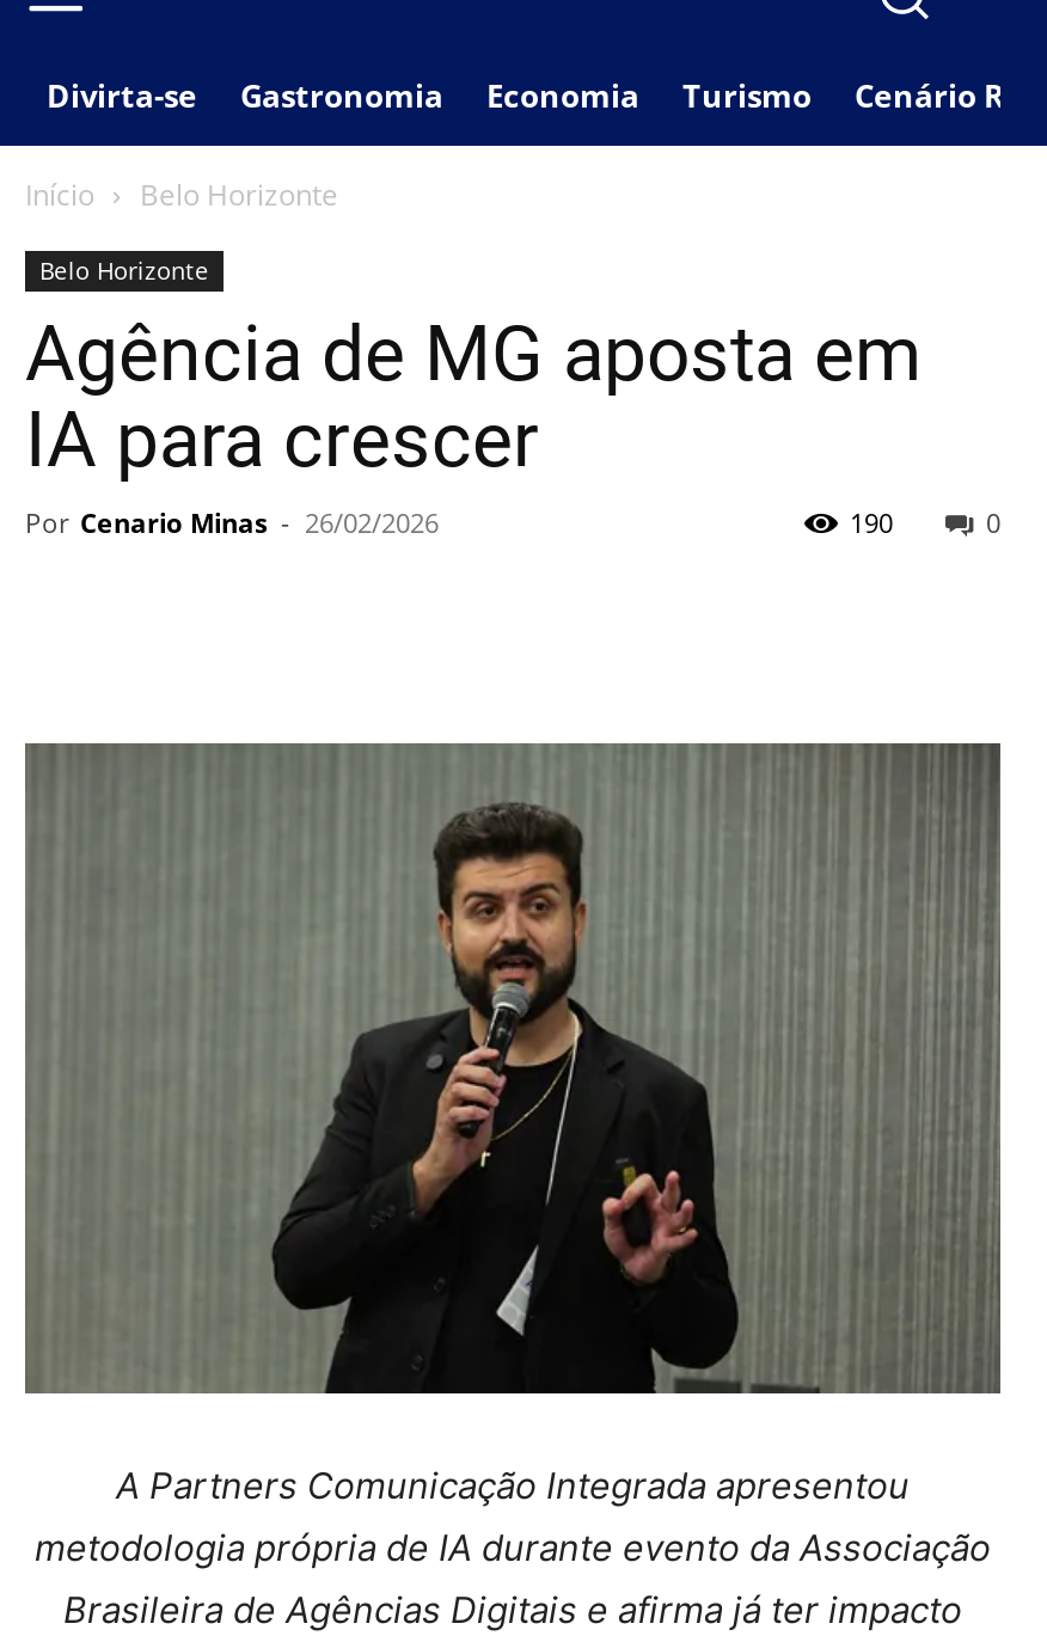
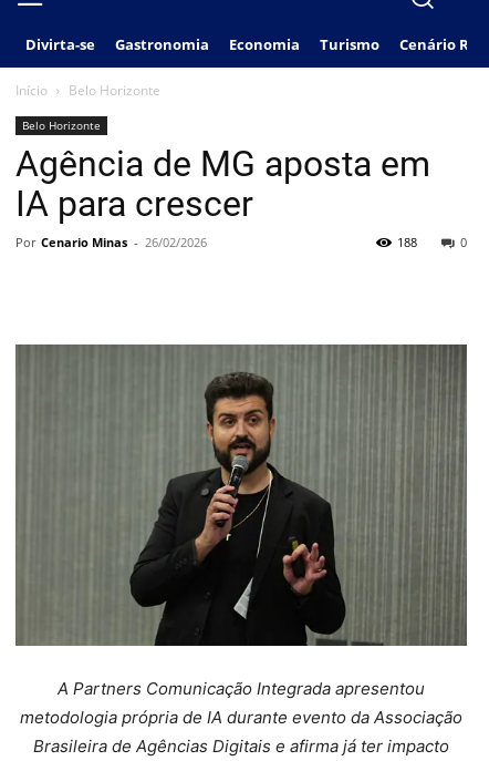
[850,505,893,541] 190 -> [397,234,417,251] 188

